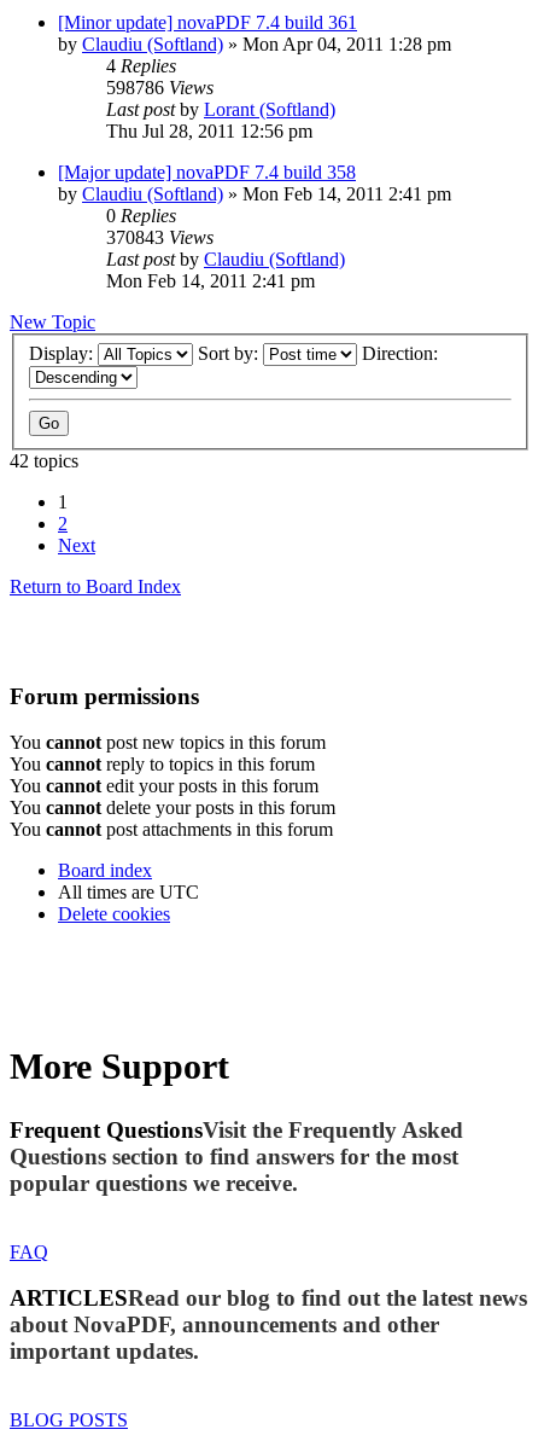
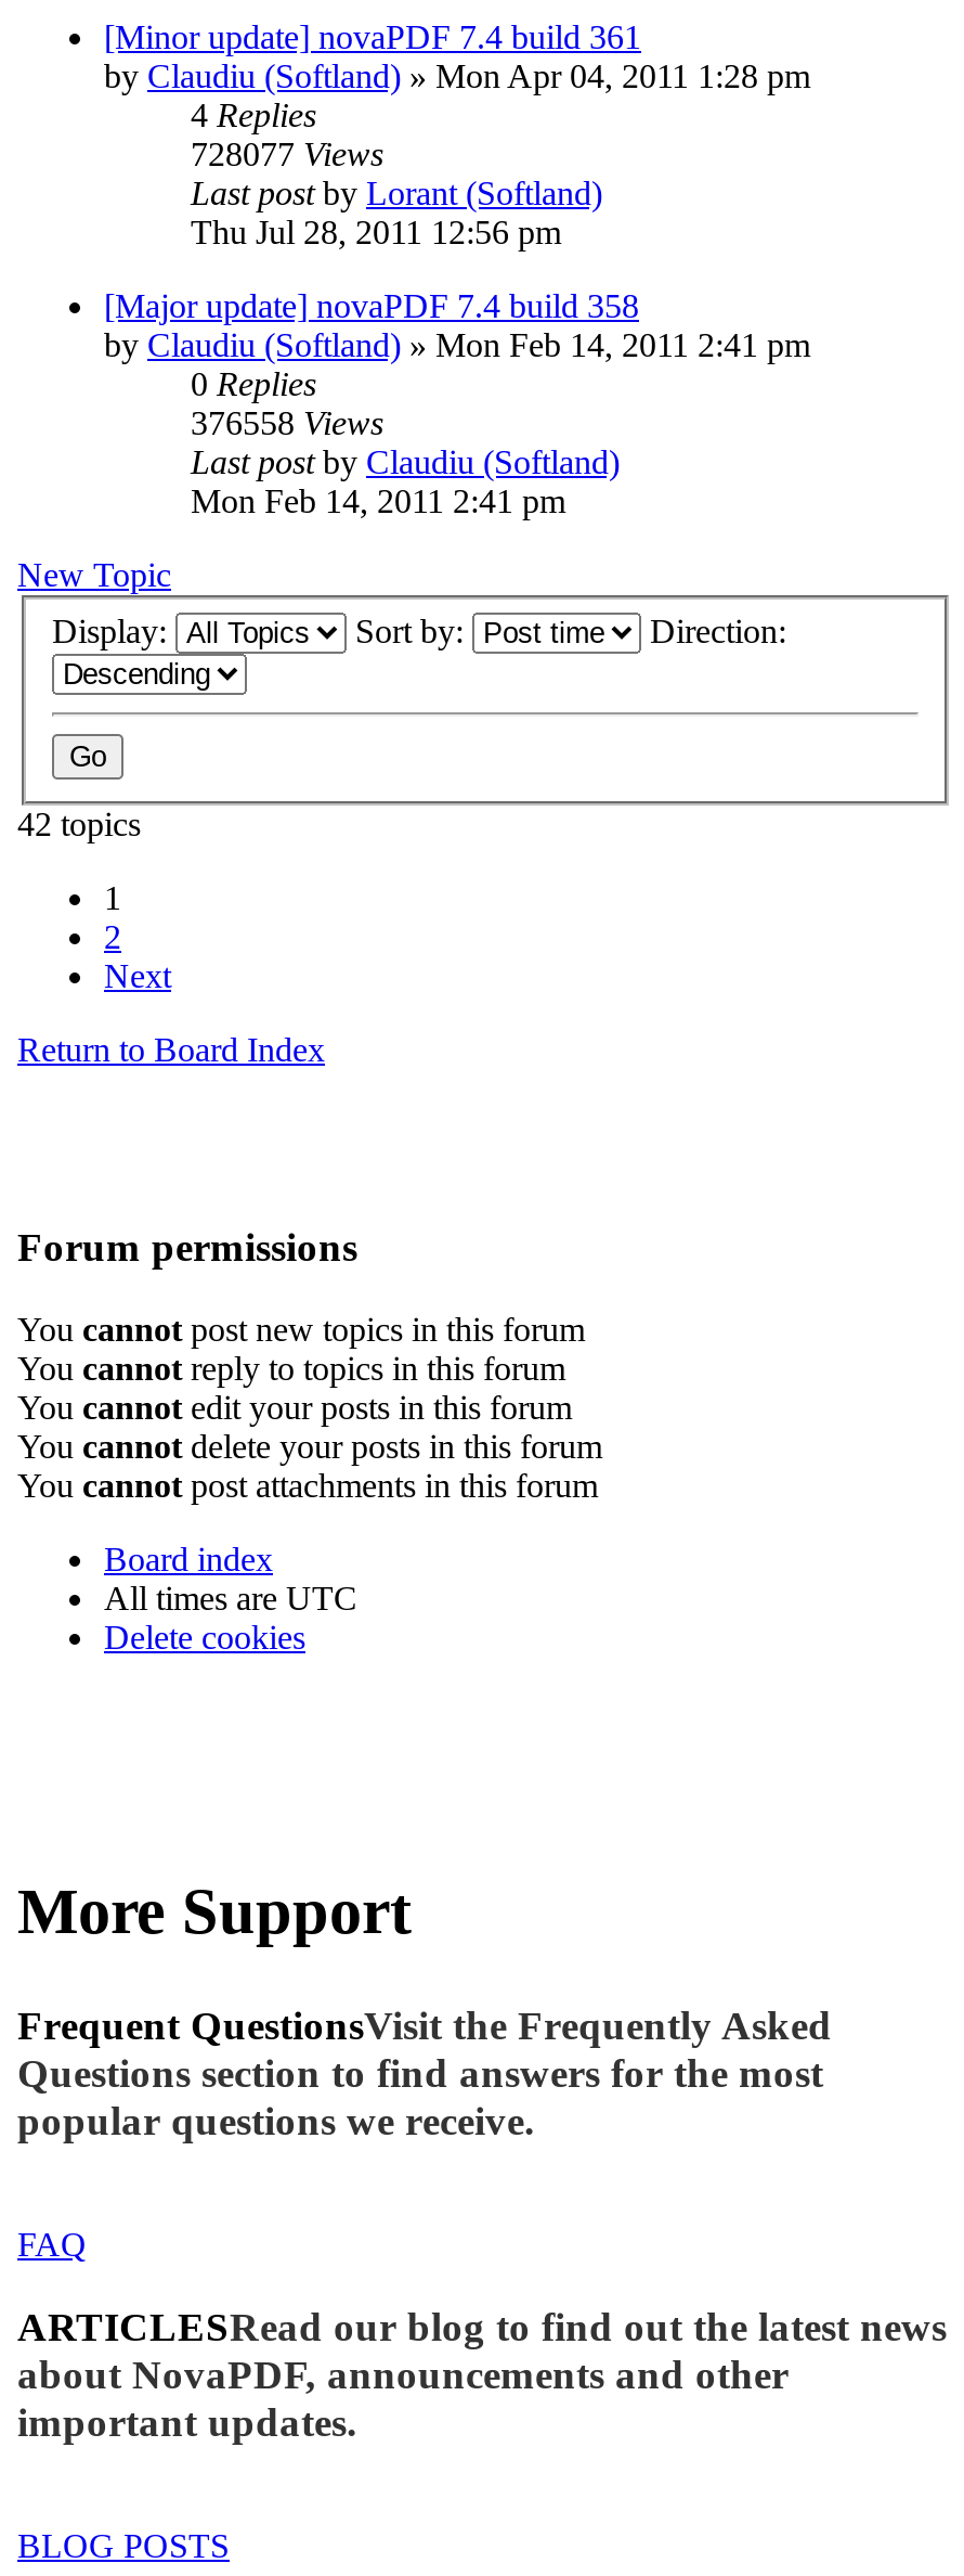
[106,78,214,98] 598786 Views -> [191,136,383,173] 728077 Views
[106,227,214,248] 370843 Views -> [191,405,383,442] 376558 Views

